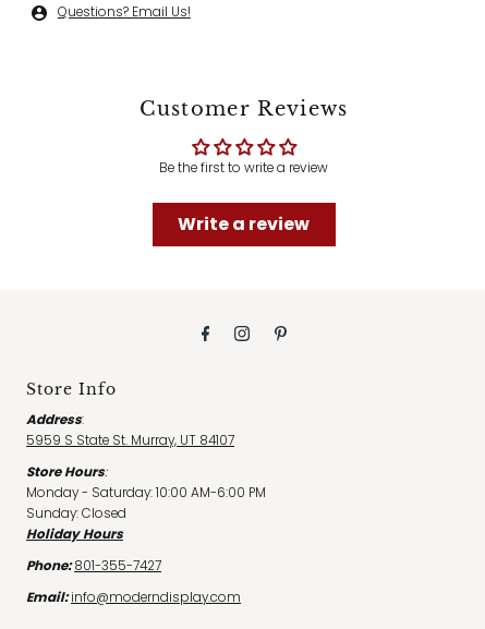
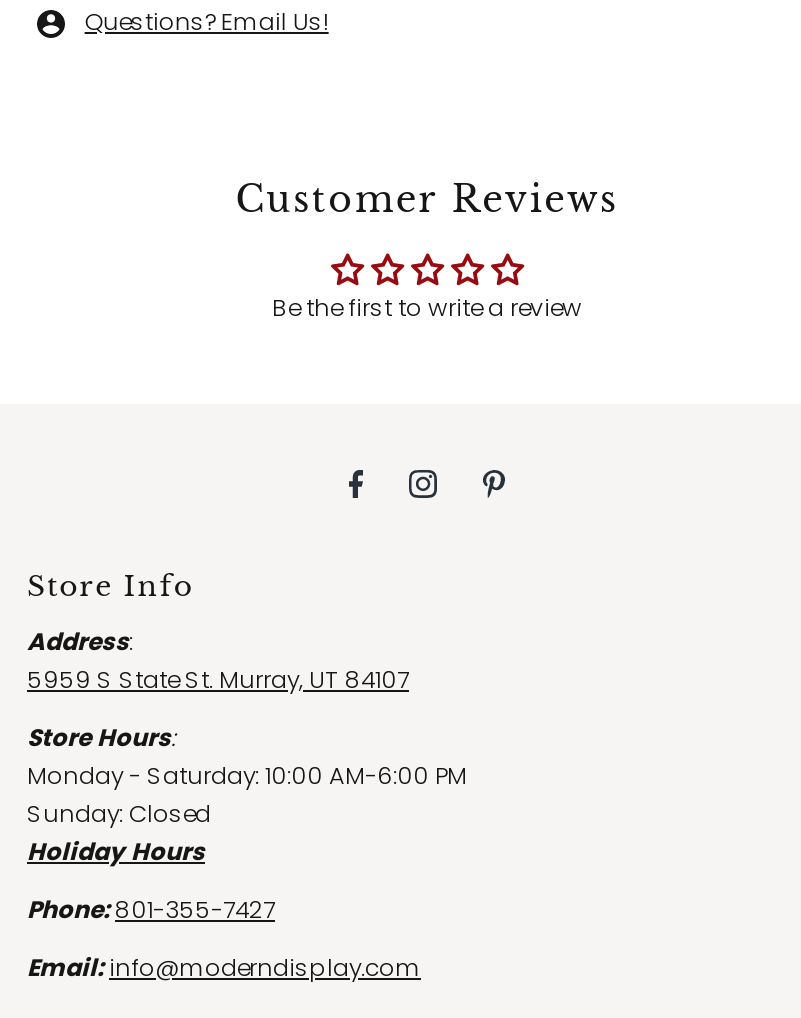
[178,212,310,237] Write a review -> none

